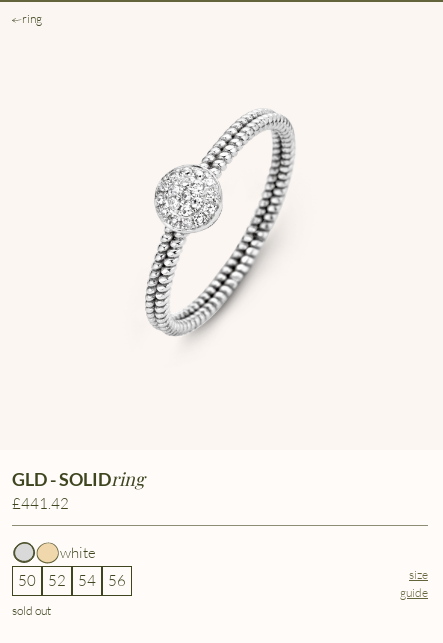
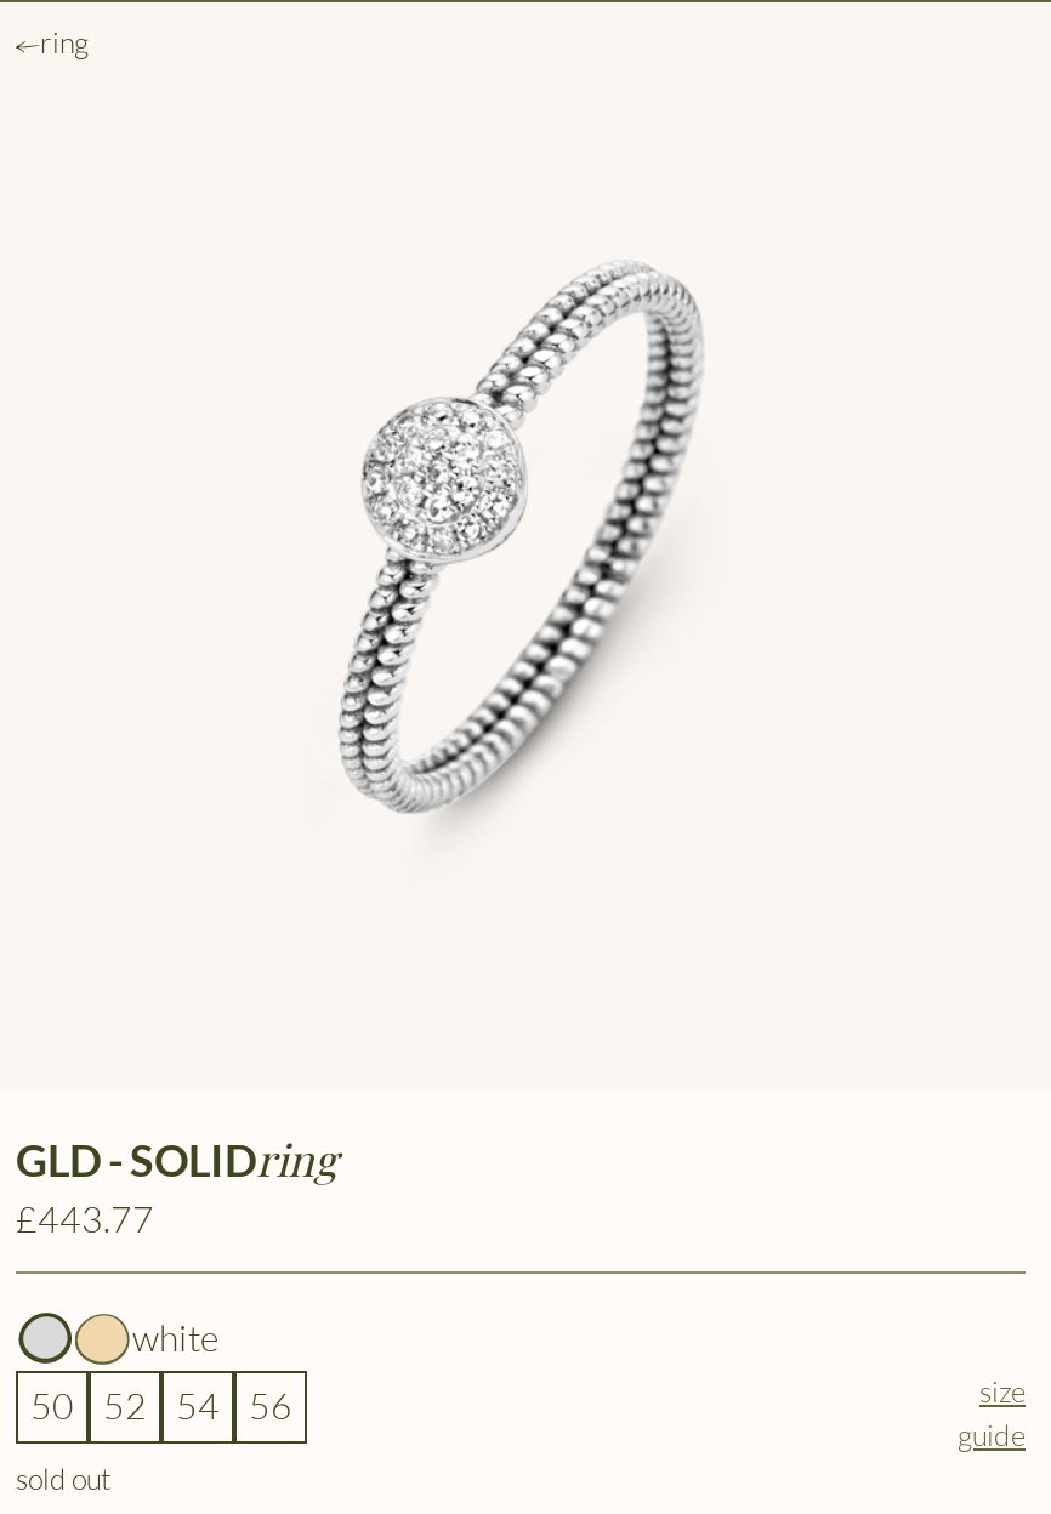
[12,494,69,513] £441.42 -> [16,1196,154,1242] £443.77

